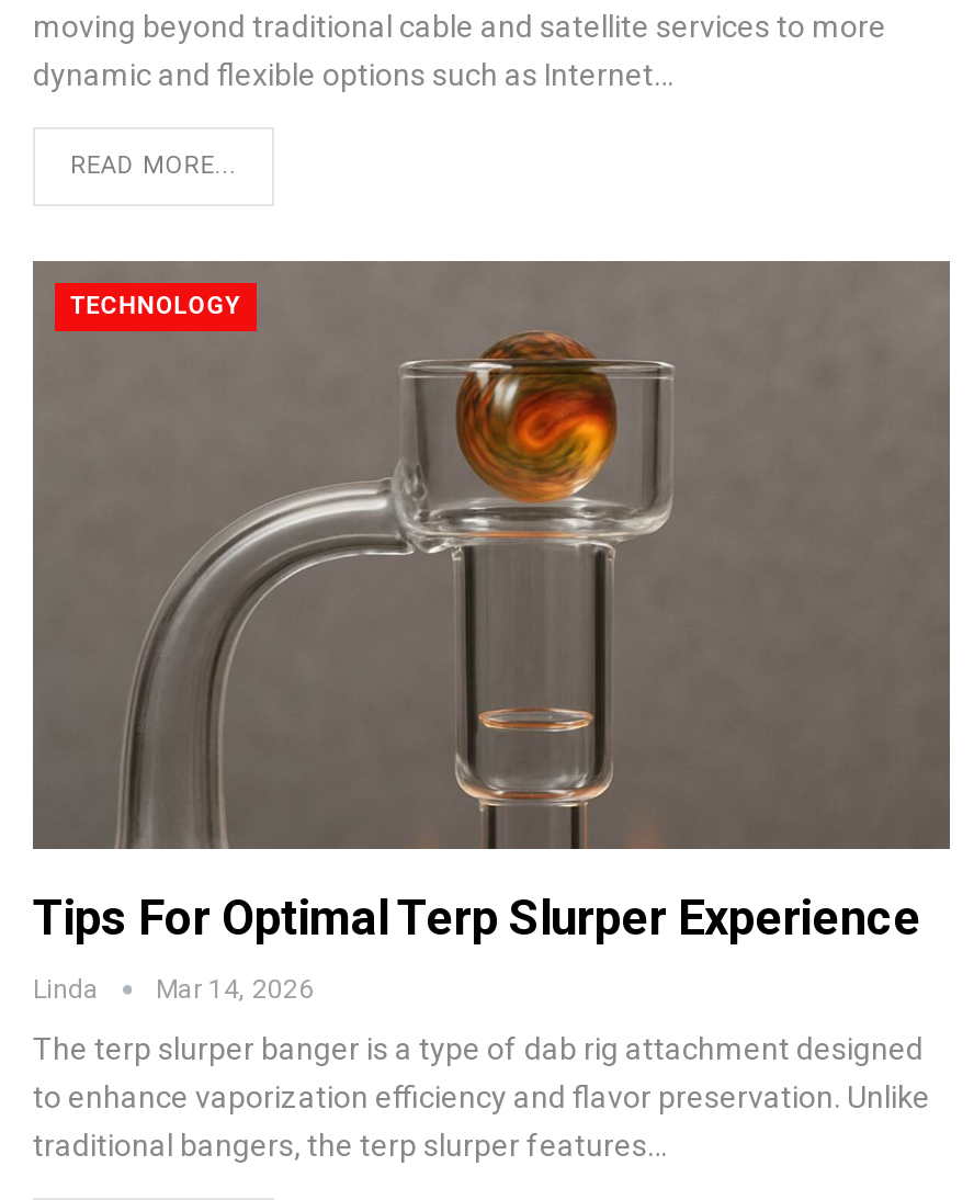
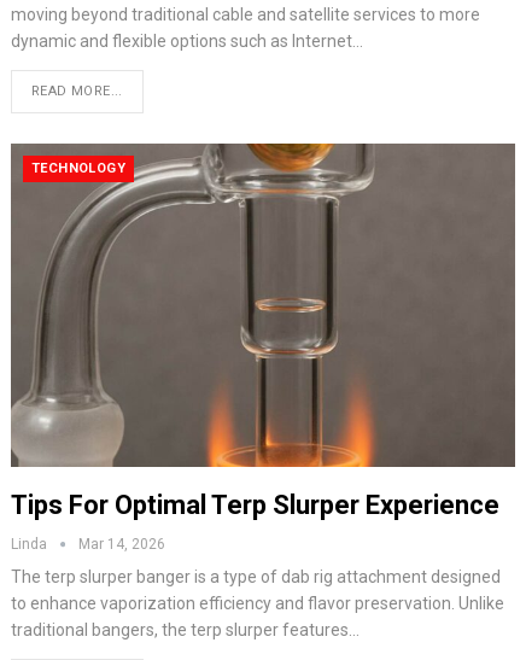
[35,259,693,851] [image] -> [11,142,375,468] [image]

